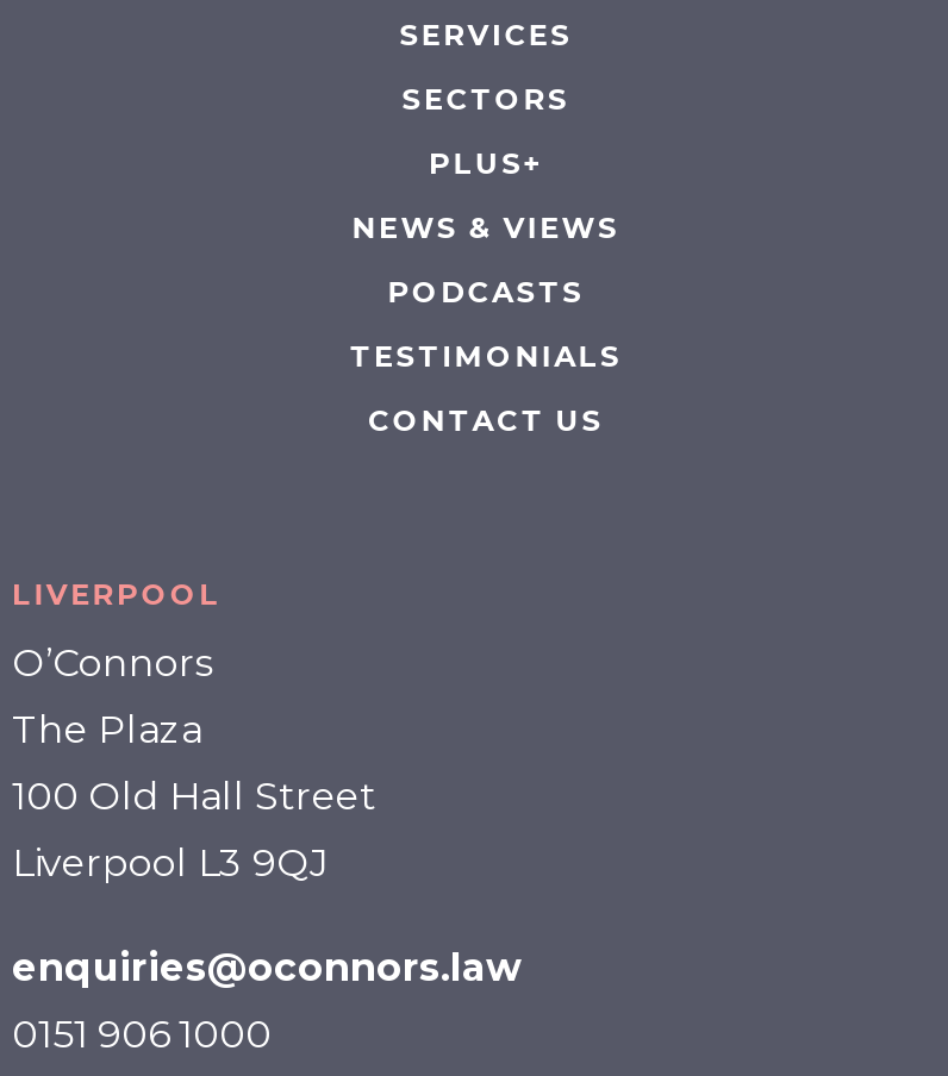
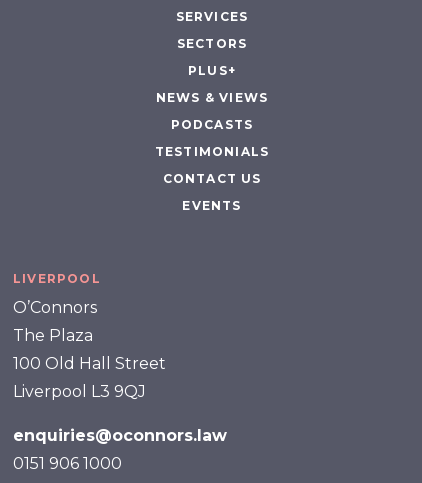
none -> [182,198,242,213] EVENTS

